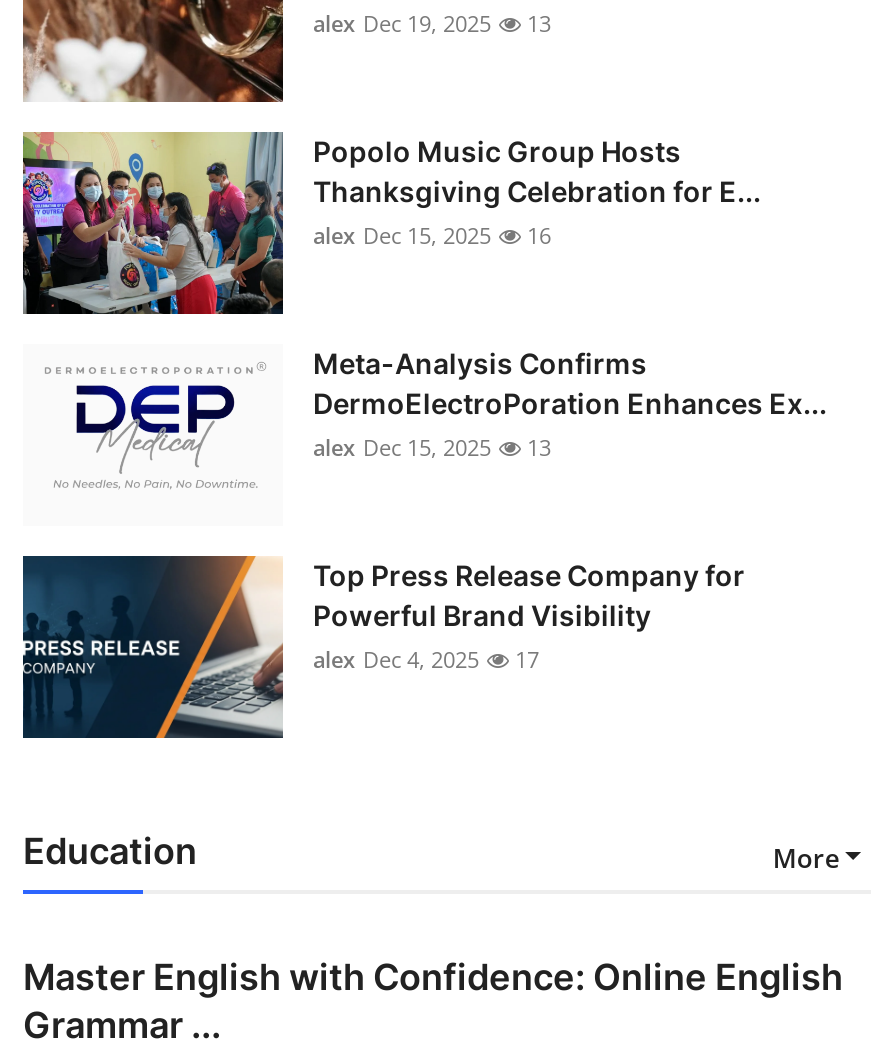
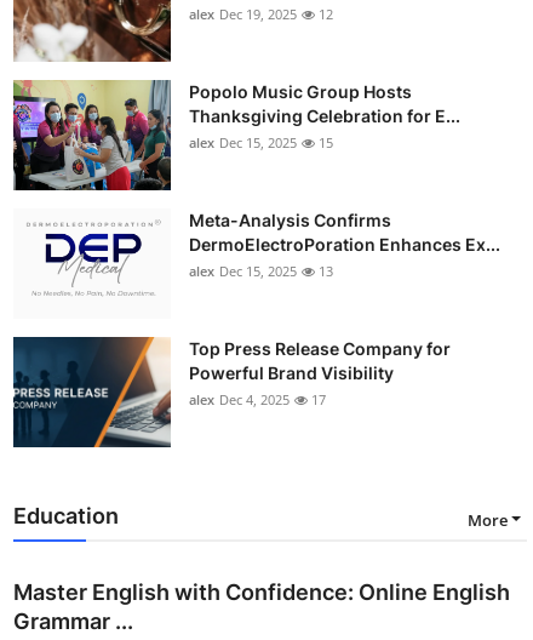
[313,8,551,38] alex Dec 19, 2025 13 -> [189,5,333,23] alex Dec 19, 2025 12
[313,220,551,250] alex Dec 15, 2025 16 -> [189,133,333,152] alex Dec 15, 2025 15

